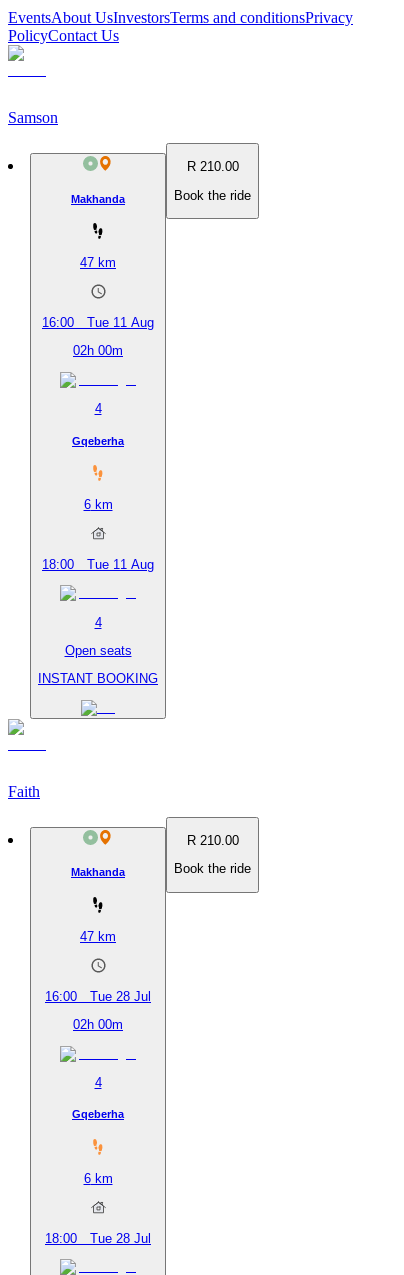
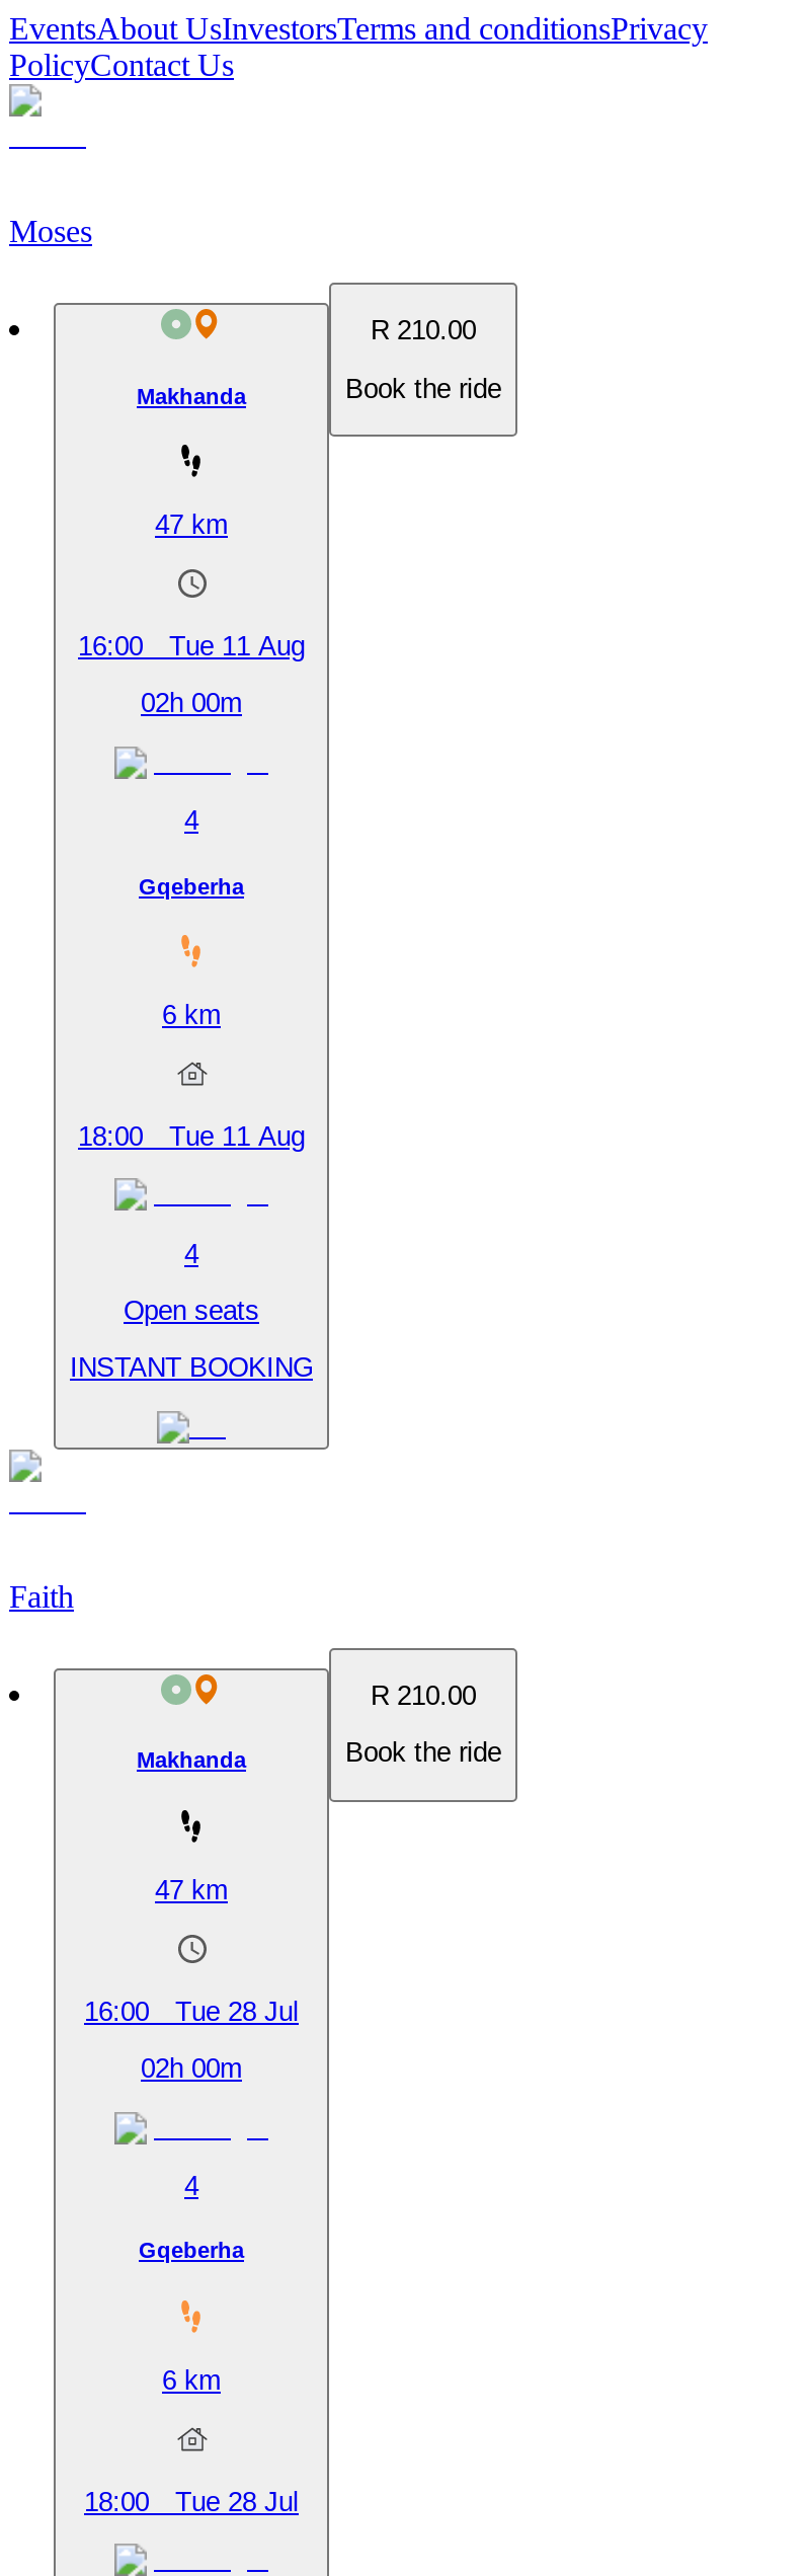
[8,109,58,126] Samson -> [9,214,92,248] Moses

